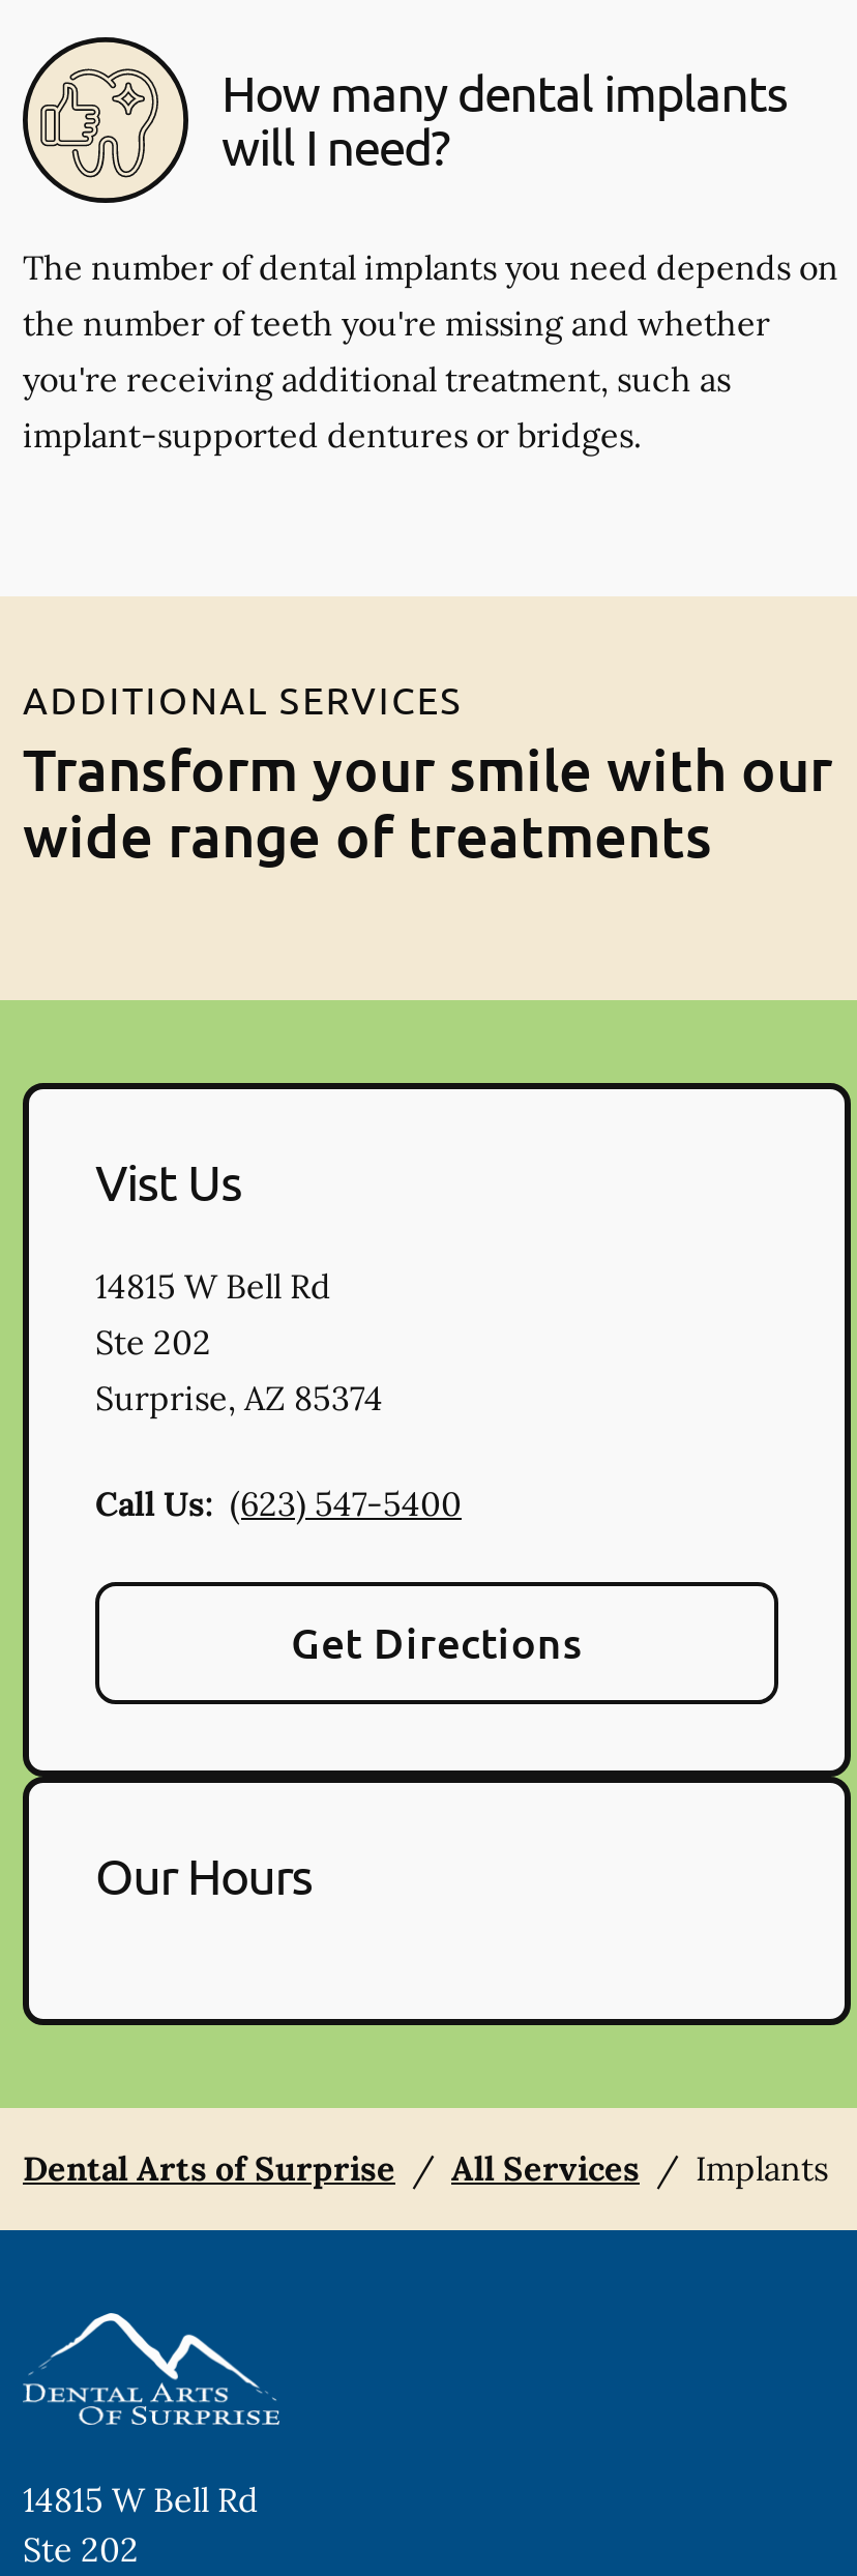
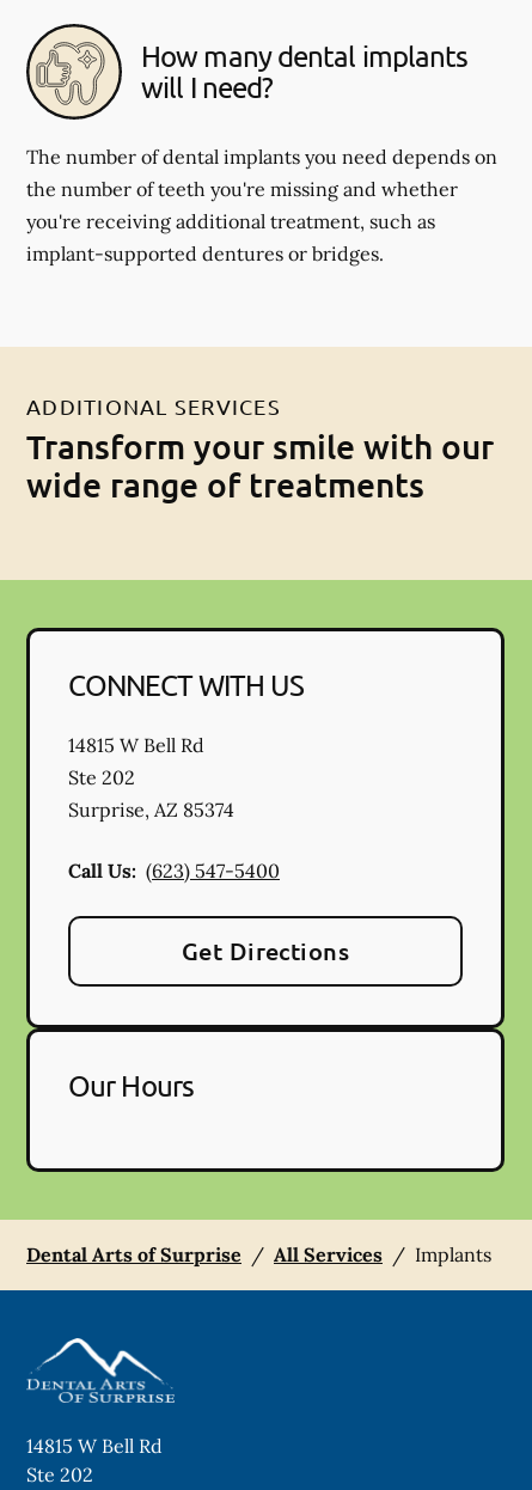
[95,1151,242,1211] Vist Us -> [68,667,304,702] CONNECT WITH US

